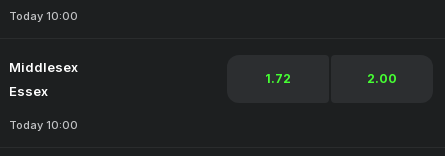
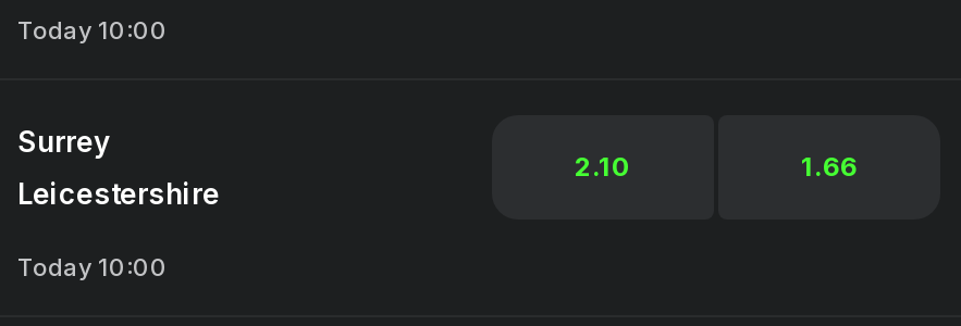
[9,59,78,75] Middlesex -> [17,124,111,159] Surrey
[265,71,397,86] 1.72 | 2.00 -> [575,150,858,183] 2.10 | 1.66
[9,83,48,99] Essex -> [17,176,220,211] Leicestershire

